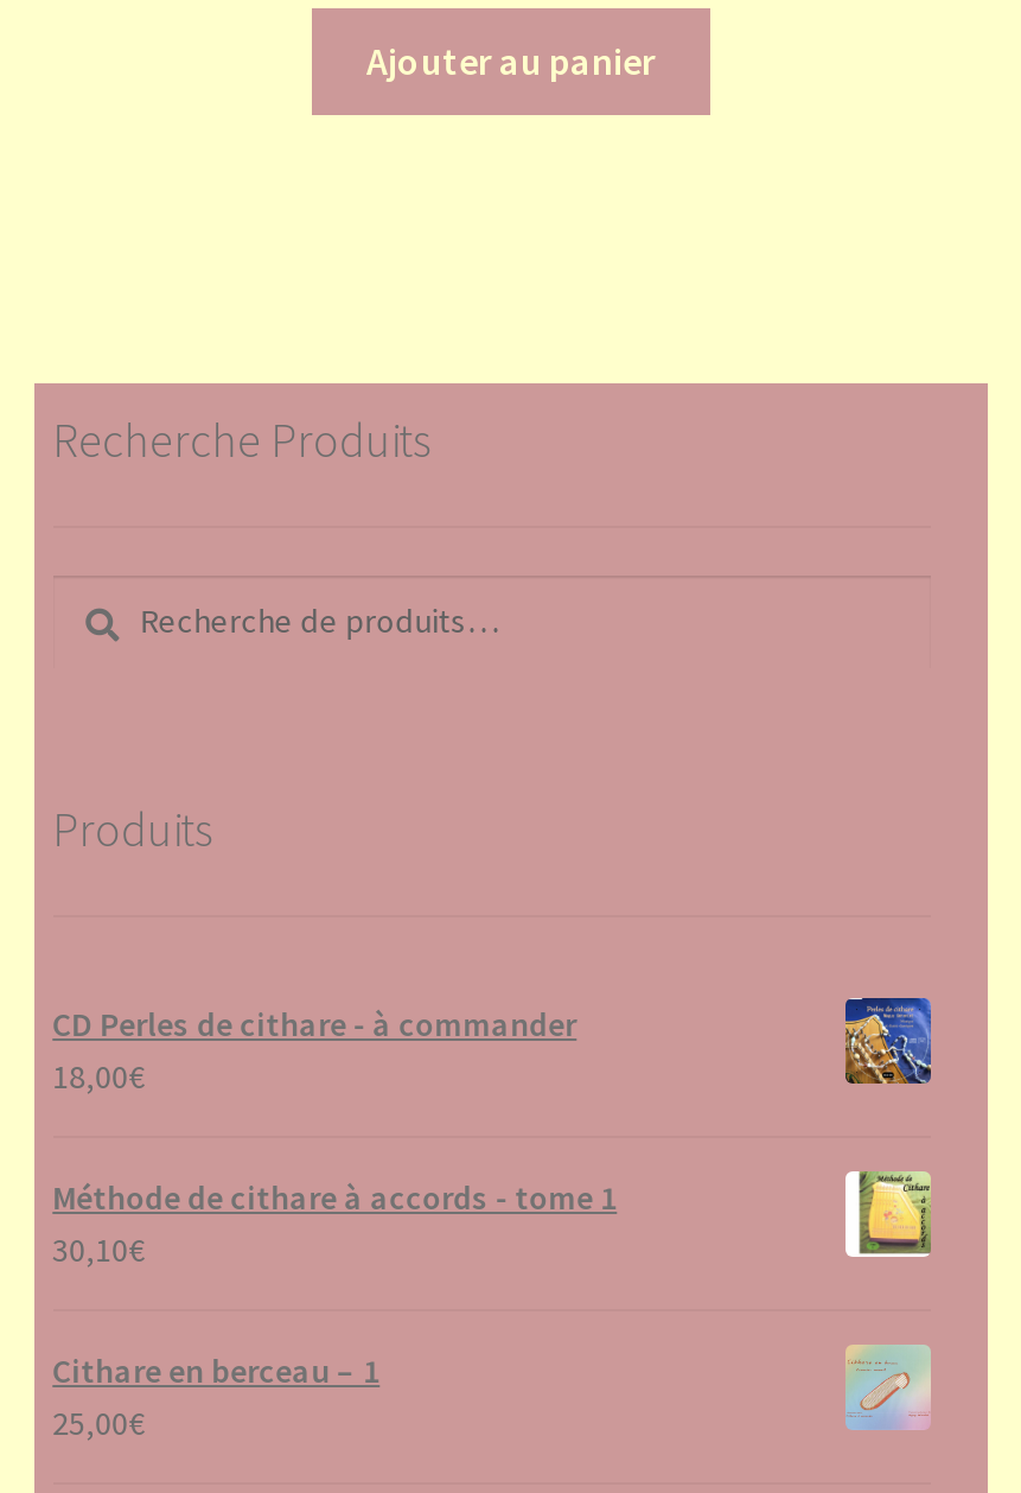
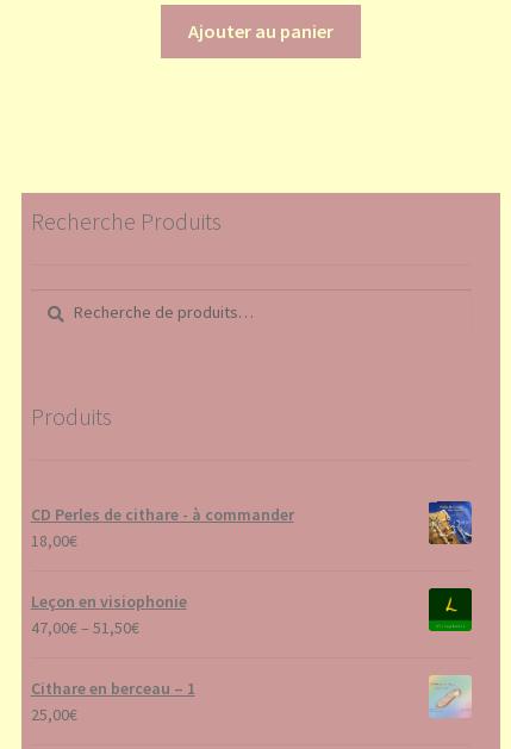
[52,1175,617,1270] Méthode de cithare à accords - tome 1 | 30,10€ -> [30,590,187,638] Leçon en visiophonie | 47,00€– 51,50€
[843,1169,933,1259] [image] -> [428,587,473,632] [image]

